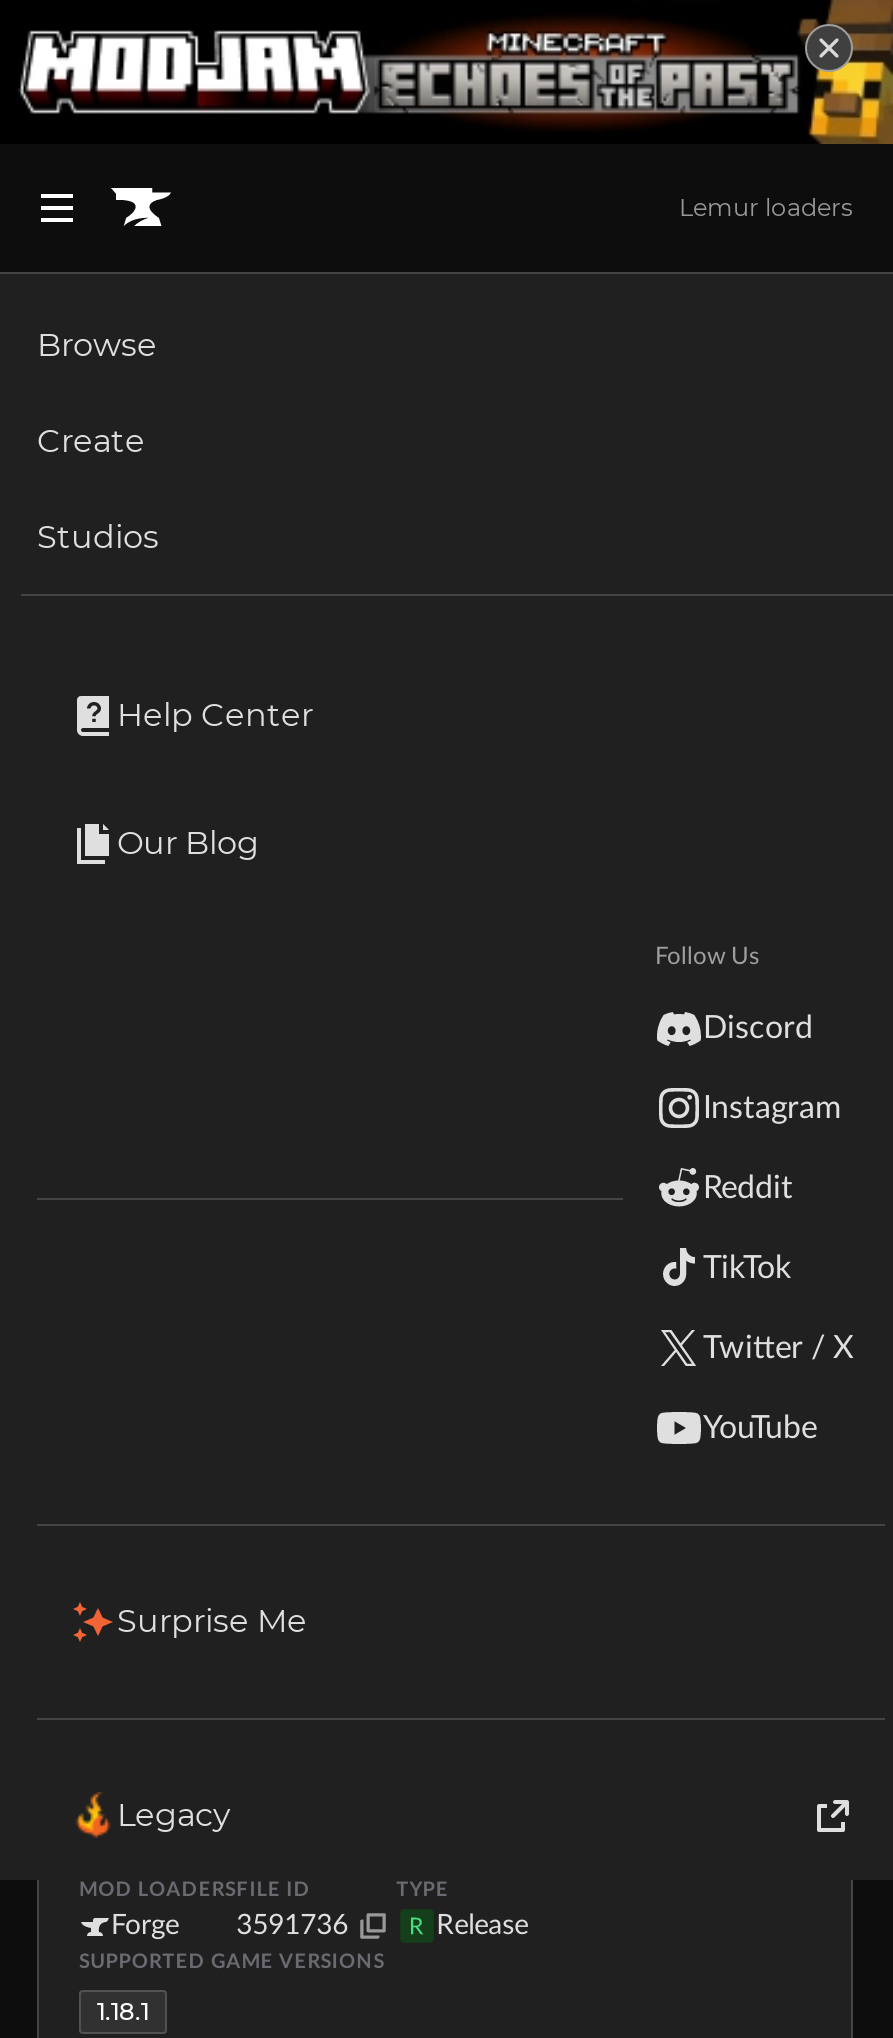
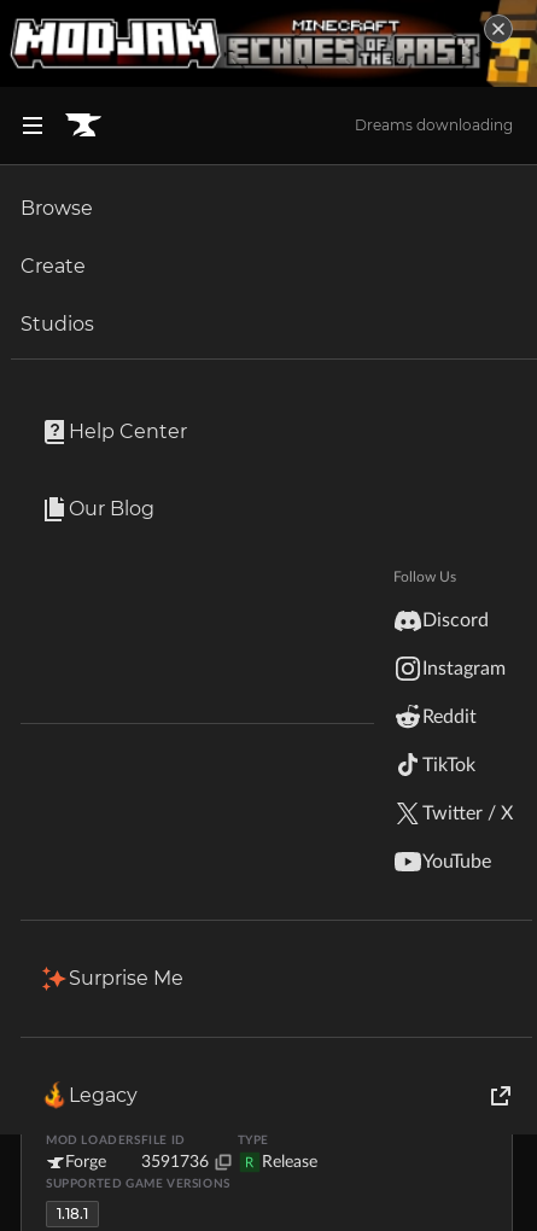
[679,191,853,221] Lemur loaders -> [355,115,513,134] Dreams downloading

